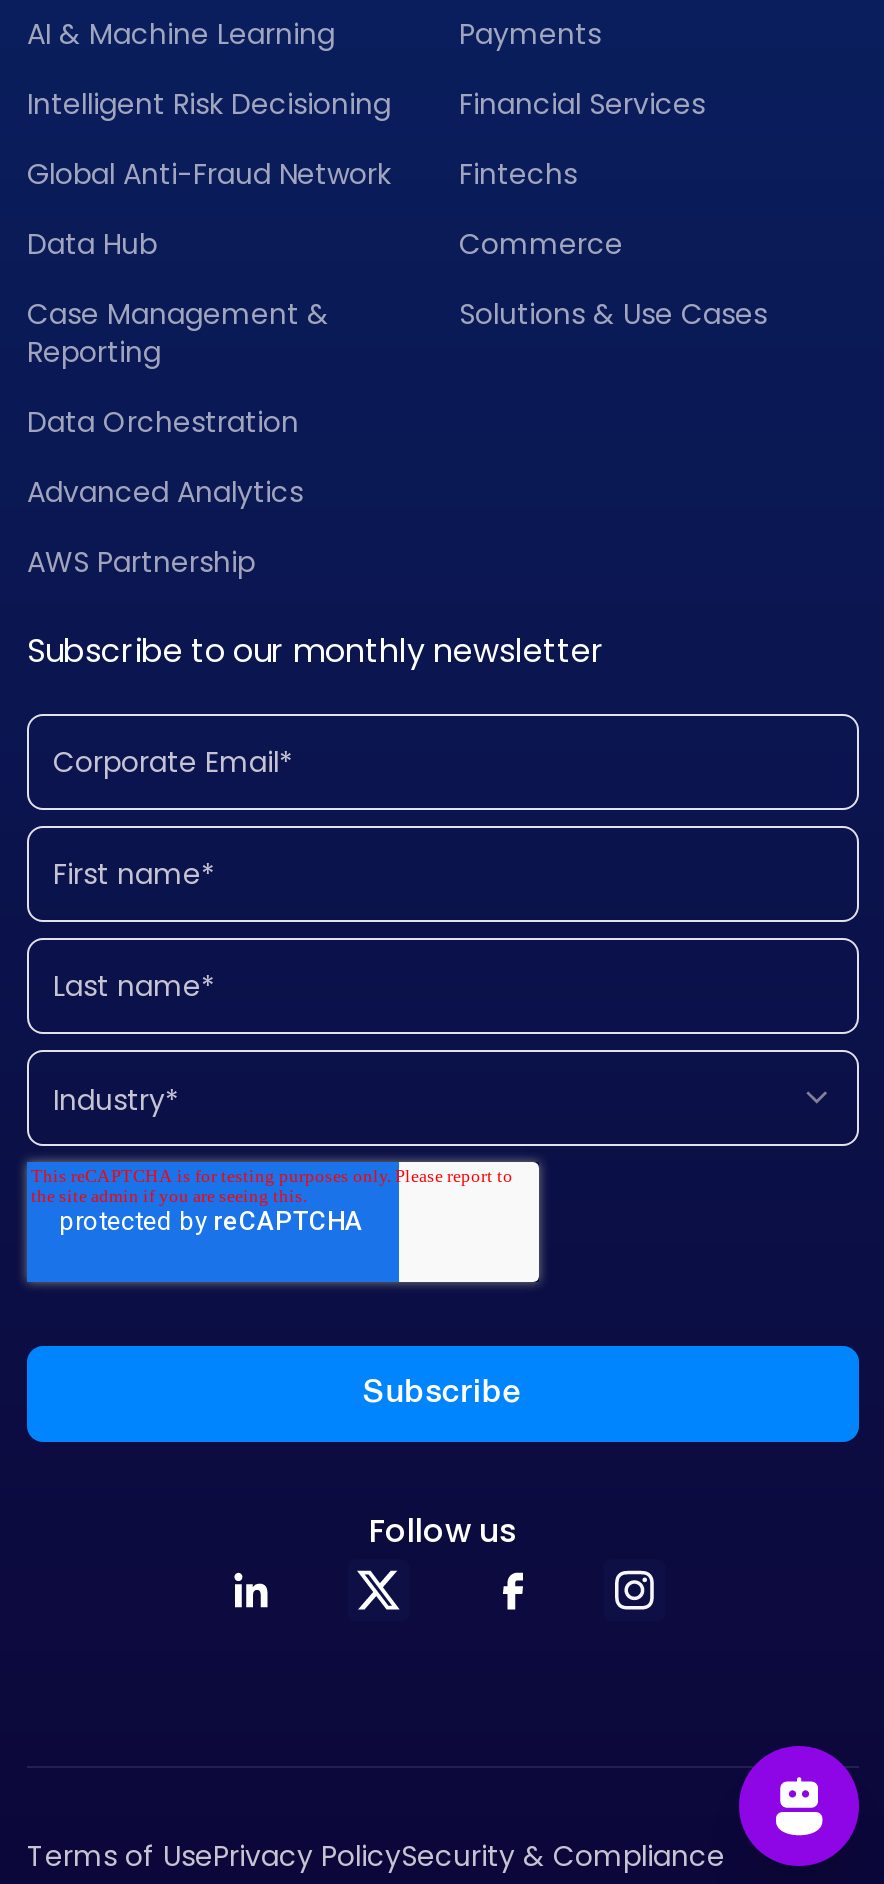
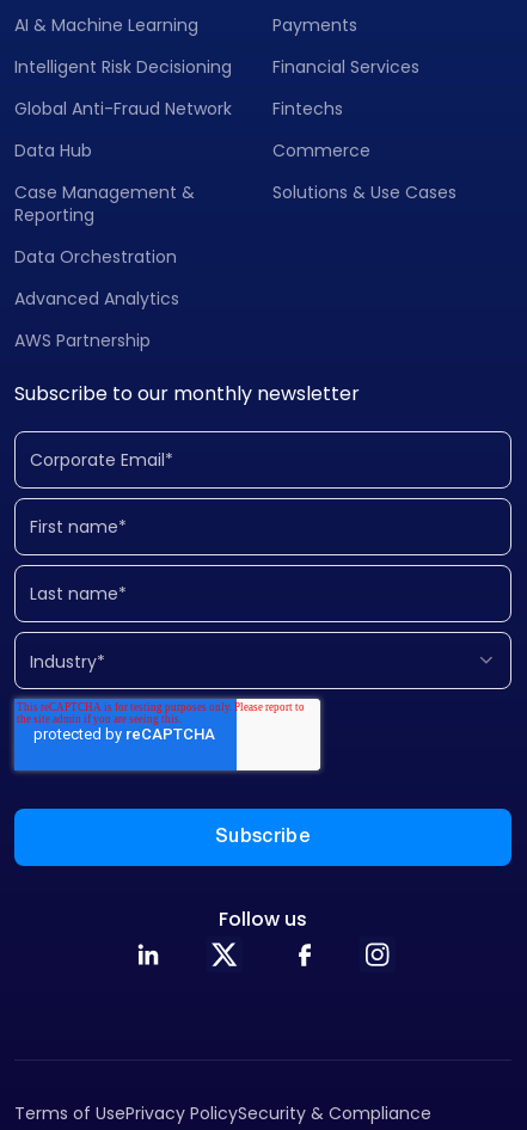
[737,1744,861,1868] [image] -> none

